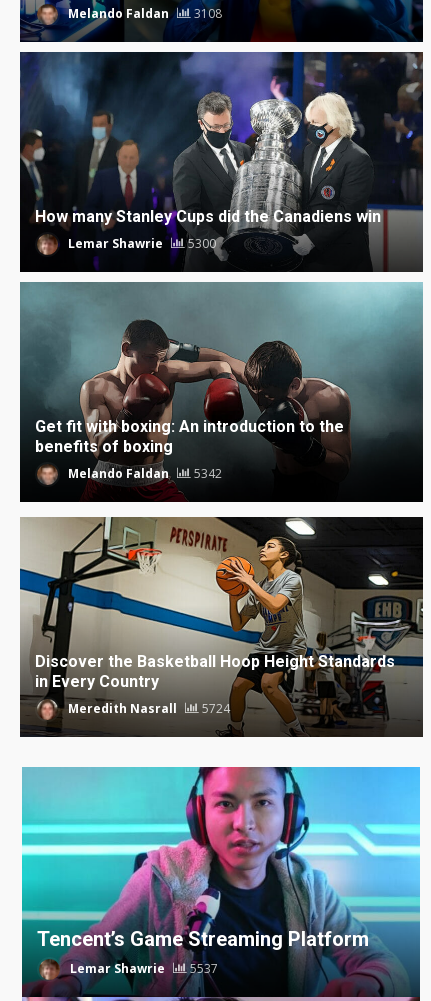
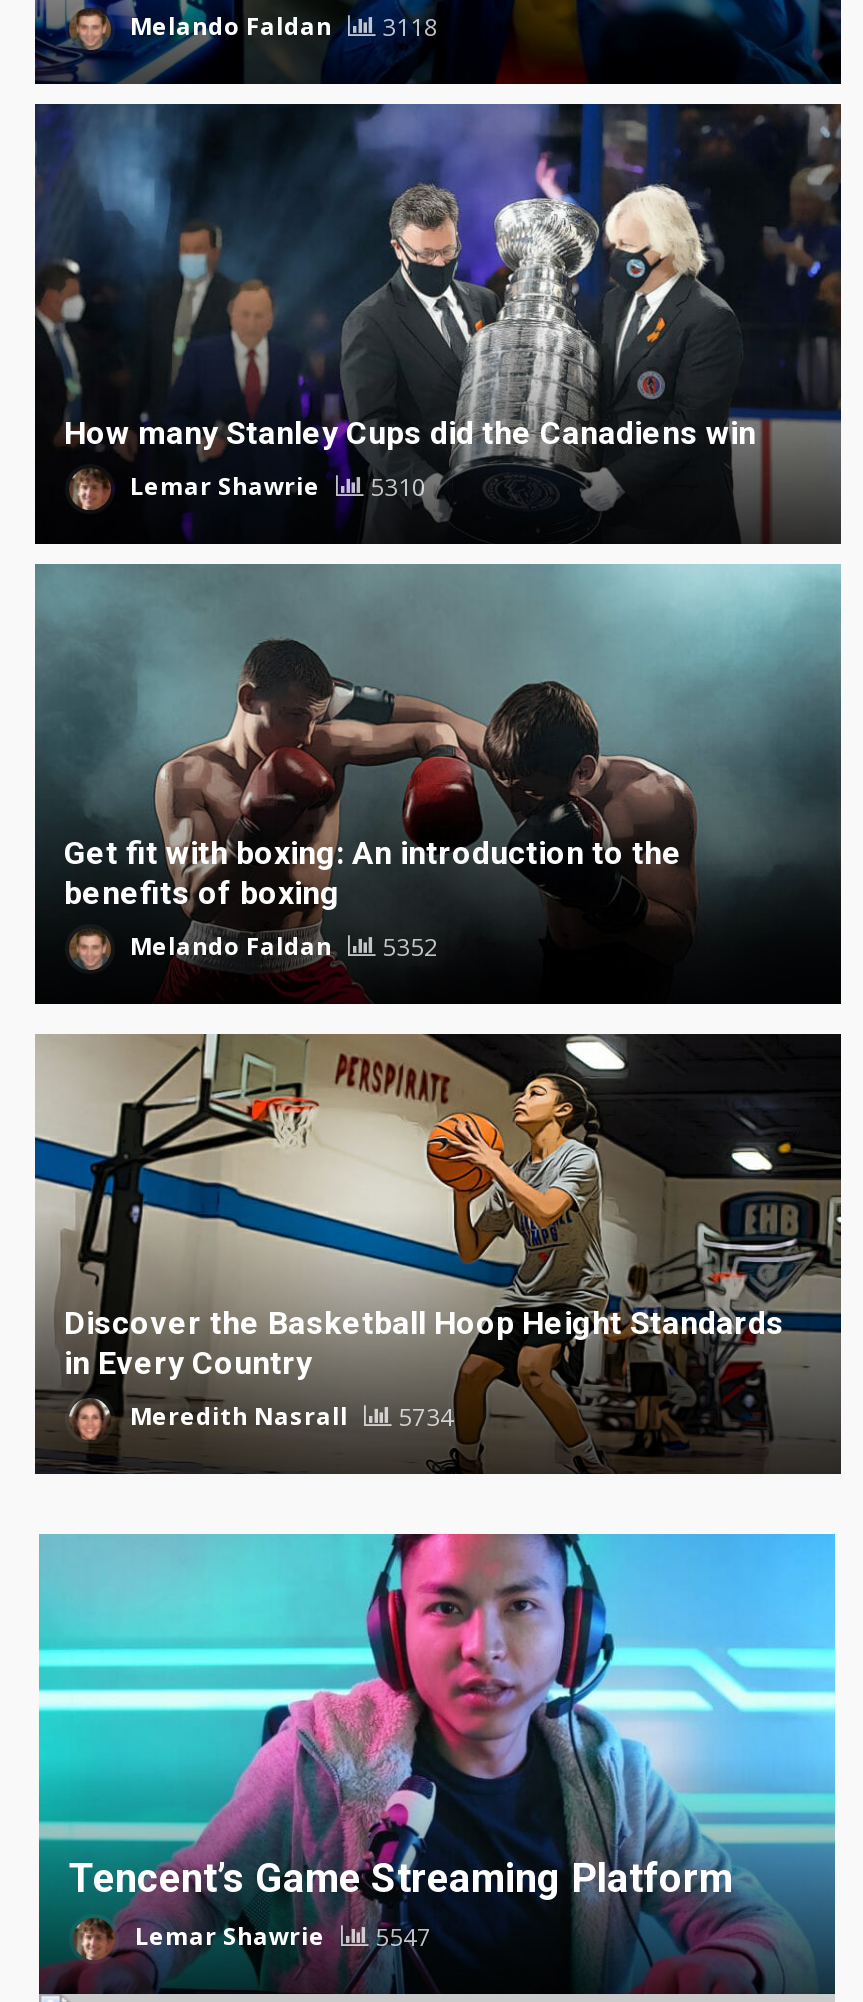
[64,5,221,22] Melando Faldan 3108 -> [124,10,438,44] Melando Faldan 3118
[64,235,215,252] Lemar Shawrie 5300 -> [124,470,426,504] Lemar Shawrie 5310
[64,465,221,482] Melando Faldan 5342 -> [124,930,438,964] Melando Faldan 5352
[64,700,229,717] Meredith Nasrall 5724 -> [124,1400,454,1434] Meredith Nasrall 5734
[67,960,218,977] Lemar Shawrie 5537 -> [129,1920,431,1954] Lemar Shawrie 5547

